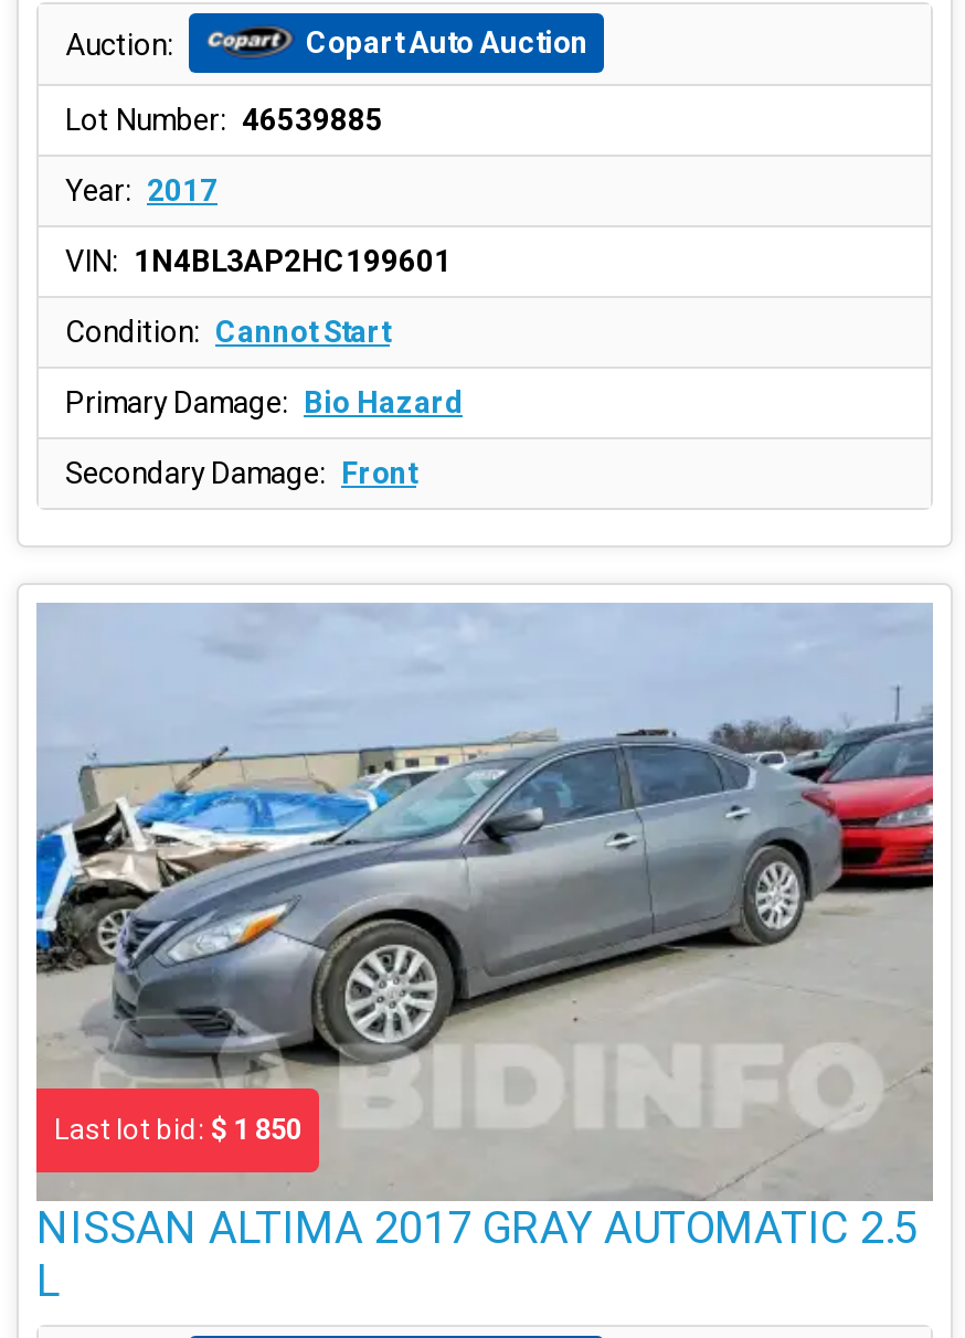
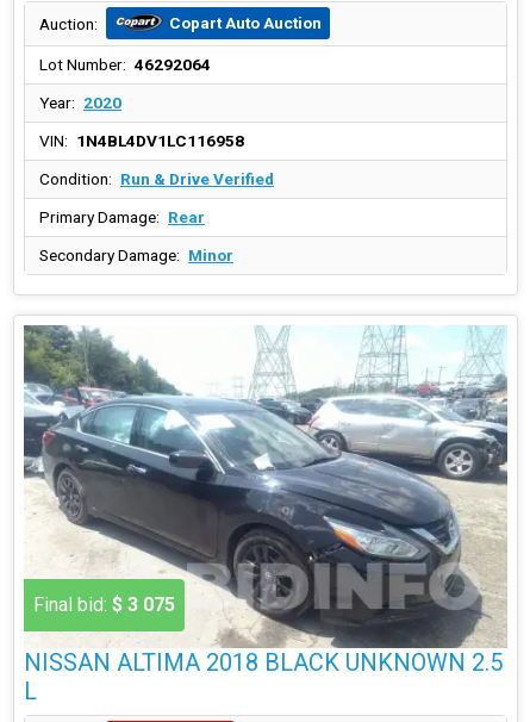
[65,102,383,138] Lot Number: 46539885 -> [39,55,211,74] Lot Number: 46292064
[65,173,218,208] Year: 2017 -> [39,93,121,112] Year: 2020
[65,244,452,279] VIN: 1N4BL3AP2HC199601 -> [39,131,244,150] VIN: 1N4BL4DV1LC116958
[65,314,390,350] Condition: Cannot Start -> [39,170,274,189] Condition: Run & Drive Verified
[65,385,463,420] Primary Damage: Bio Hazard -> [39,208,205,227] Primary Damage: Rear
[65,455,416,491] Secondary Damage: Front -> [39,246,233,265] Secondary Damage: Minor
[34,603,935,1183] [image] | Last lot bid: $ 1 850 -> [23,325,509,639] [image] | Final bid: $ 3 075
[36,1201,918,1254] NISSAN ALTIMA 2017 GRAY AUTOMATIC 2.5 -> [24,648,503,677] NISSAN ALTIMA 2018 BLACK UNKNOWN 2.5

